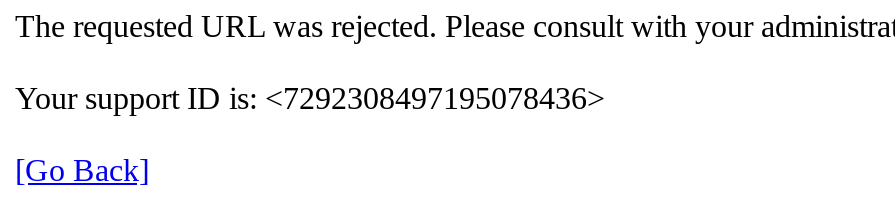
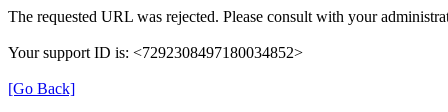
[15,81,605,115] Your support ID is: <7292308497195078436> -> [8,44,303,61] Your support ID is: <7292308497180034852>

